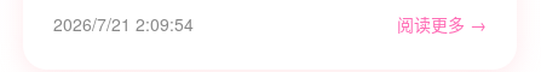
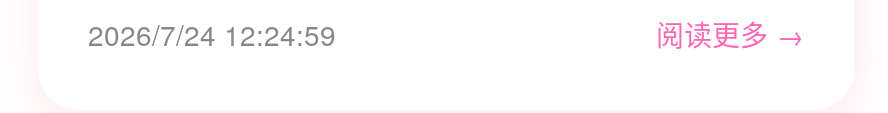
[53,12,194,36] 2026/7/21 2:09:54 -> [88,14,336,54] 2026/7/24 12:24:59

